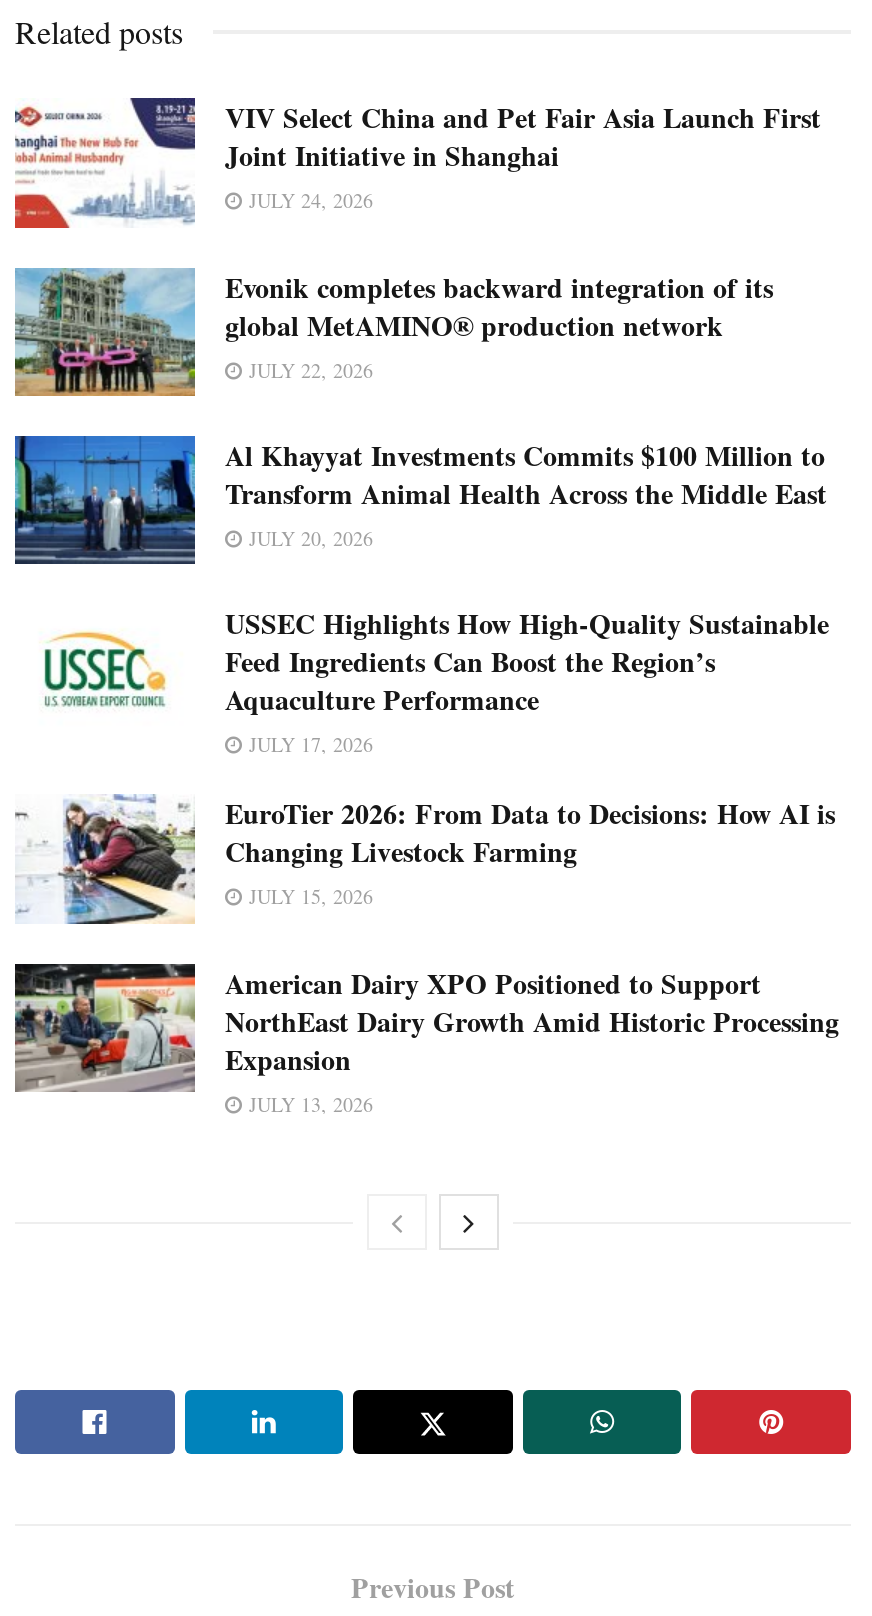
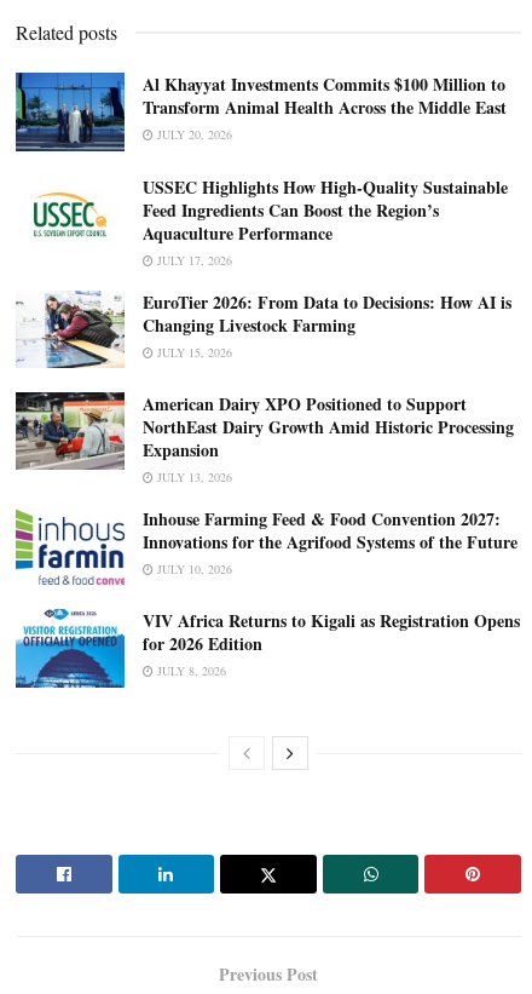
[13,96,821,383] [image] | VIV Select China and Pet Fair Asia Launch First | Joint Initiative in Shanghai | JULY 24, 2026 | Evonik completes backward integration of its | global MetAMINO® production network | JULY 22, 2026 -> none
[13,266,197,398] [image] -> none
moved [11,434,839,1117] -> [13,72,514,485]: [image] | Al Khayyat Investments Commits $100 Million to | Transform Animal Health Across the Middle East | ... | Expansion | JULY 13, 2026
none -> [15,506,520,679] [image] | Inhouse Farming Feed & Food Convention 2027: | Innovations for the Agrifood Systems of the Future | JULY 10, 2026 | VIV Africa Returns to Kigali as Registration Opens | for 2026 Edition | JULY 8, 2026
none -> [15,608,126,689] [image]

